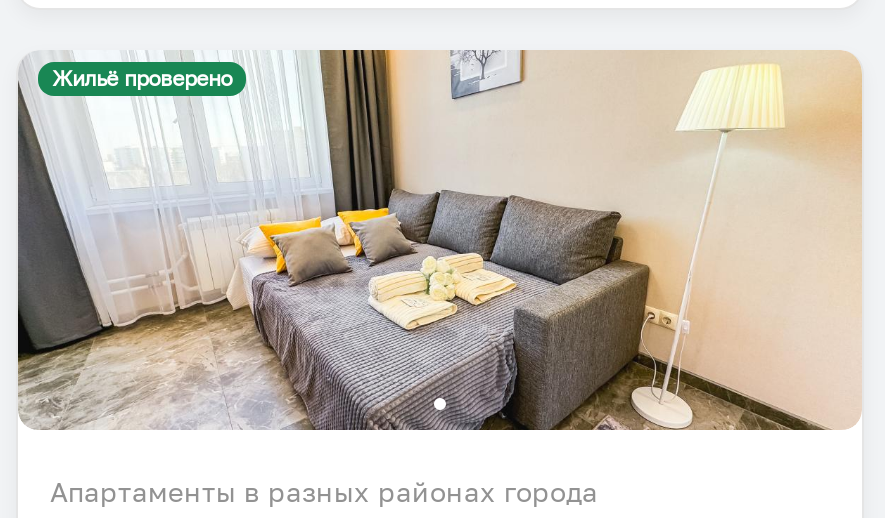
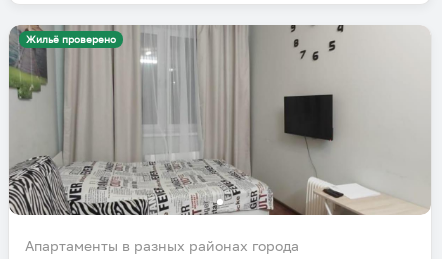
[18,48,862,432] [image] -> [9,24,431,216] [image]

